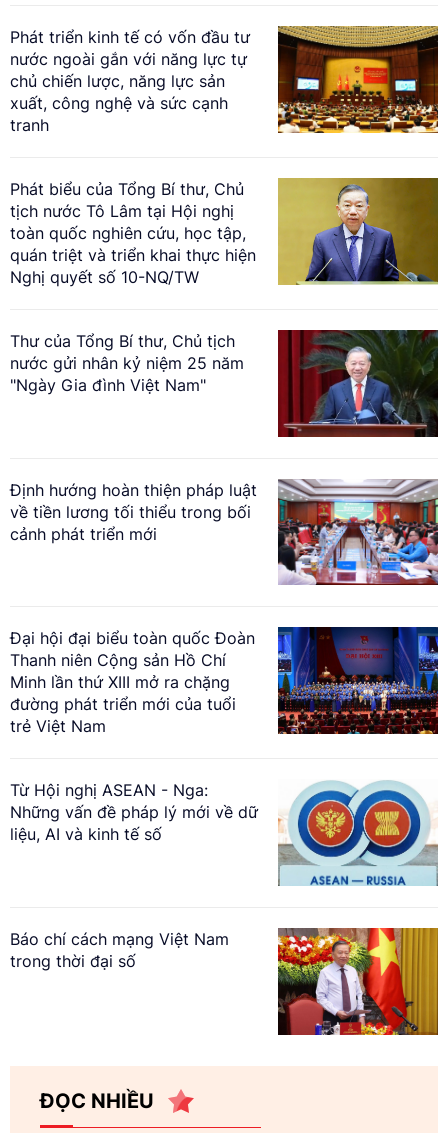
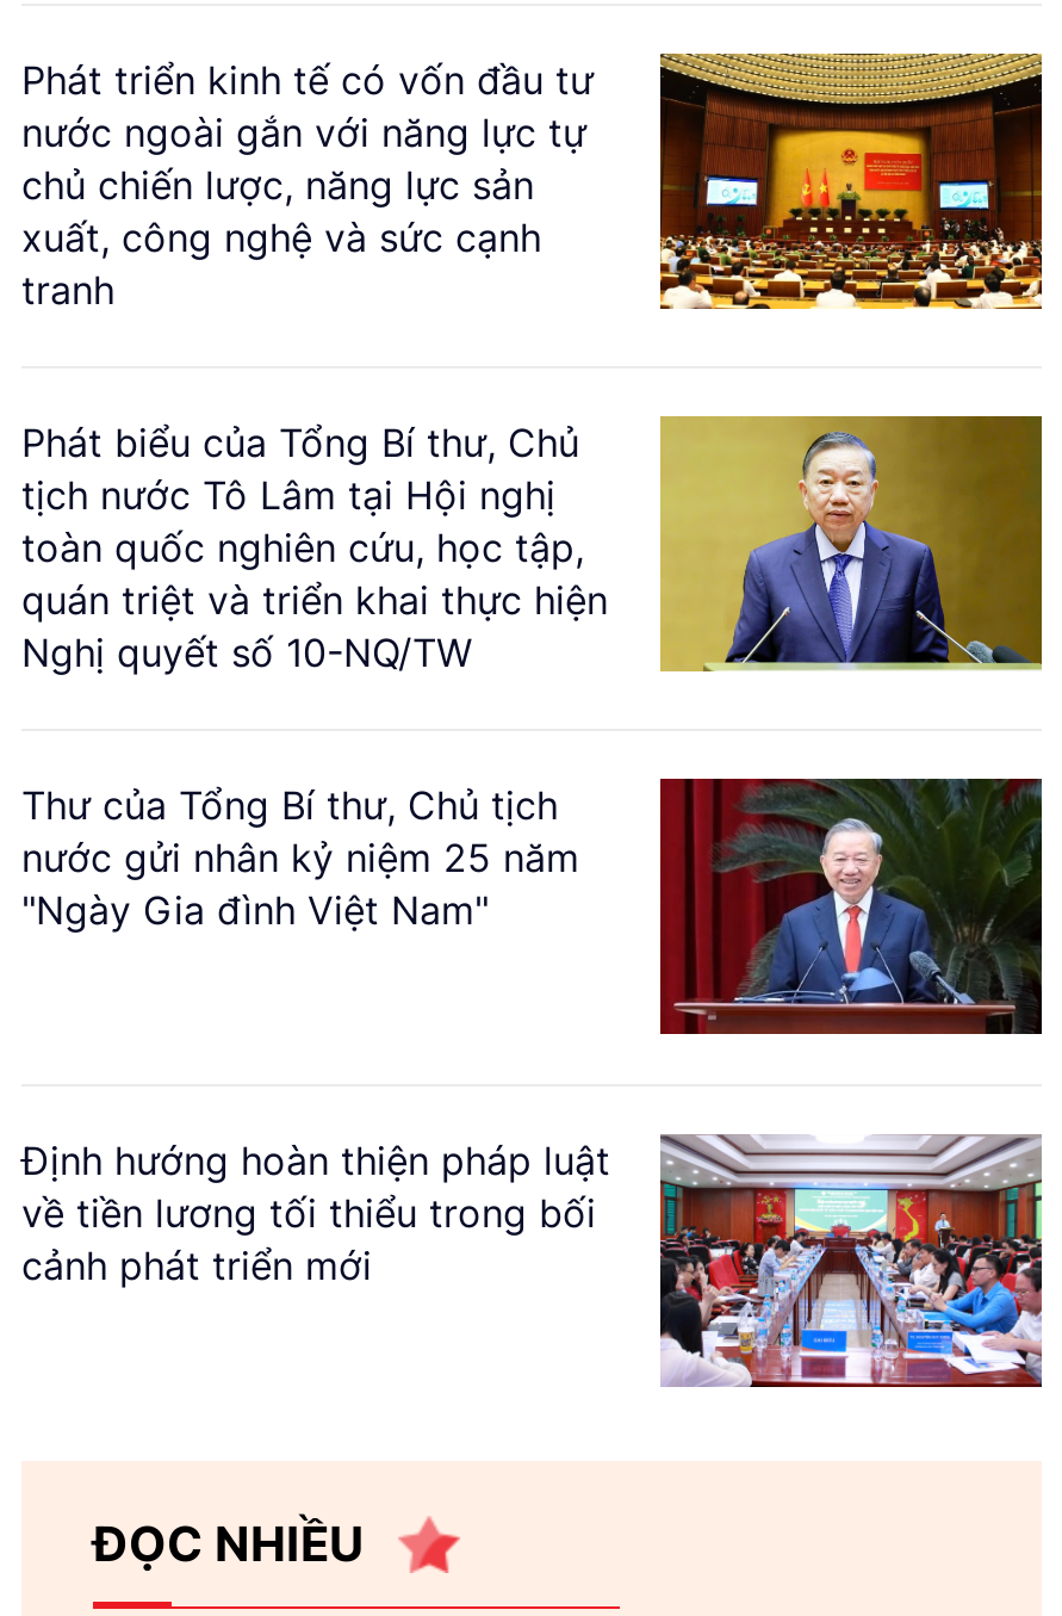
[10,626,439,844] [image] | Đại hội đại biểu toàn quốc Đoàn | Thanh niên Cộng sản Hồ Chí | Minh lần thứ XIII mở ra chặng | đường phát triển mới của tuổi | trẻ Việt Nam | Từ Hội nghị ASEAN - Nga: | Những vấn đề pháp lý mới về dữ | liệu, AI và kinh tế số -> none
[278,780,438,886] [image] -> none
[10,929,229,971] Báo chí cách mạng Việt Nam | trong thời đại số -> none
[277,927,439,1036] [image] -> none

